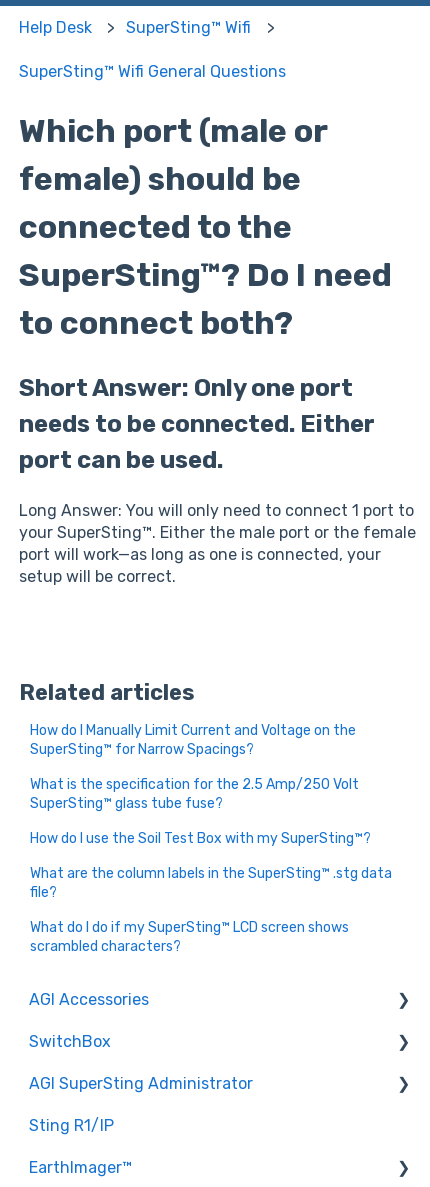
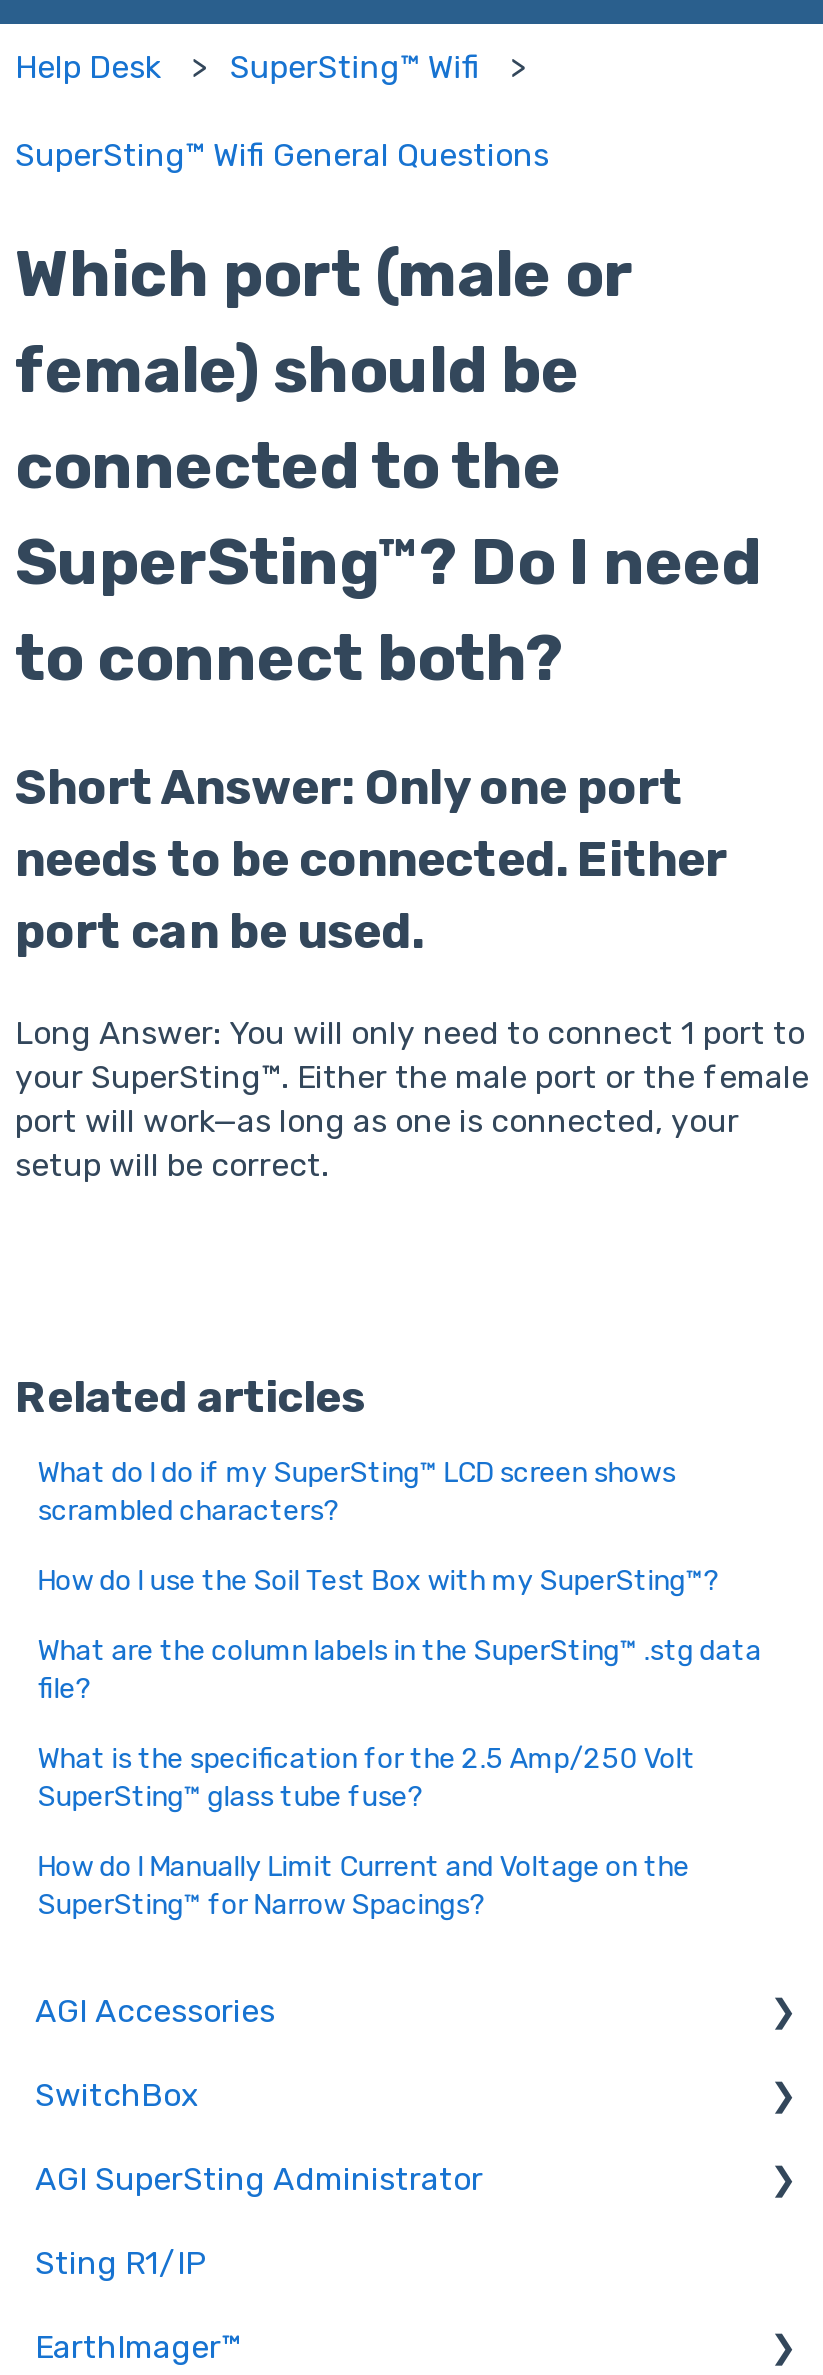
moved [30,722,359,812] -> [37,1743,695,1923]: How do I Manually Limit Current and Voltage on the | SuperSting™ for Narrow Spacings? | What is the specification for the 2.5 Amp/250 Volt | SuperSting™ glass tube fuse?
moved [30,830,392,901] -> [37,1565,761,1707]: How do I use the Soil Test Box with my SuperSting™? | What are the column labels in the SuperSting™ .stg data | file?
moved [30,919,349,955] -> [37,1457,675,1529]: What do I do if my SuperSting™ LCD screen shows | scrambled characters?

